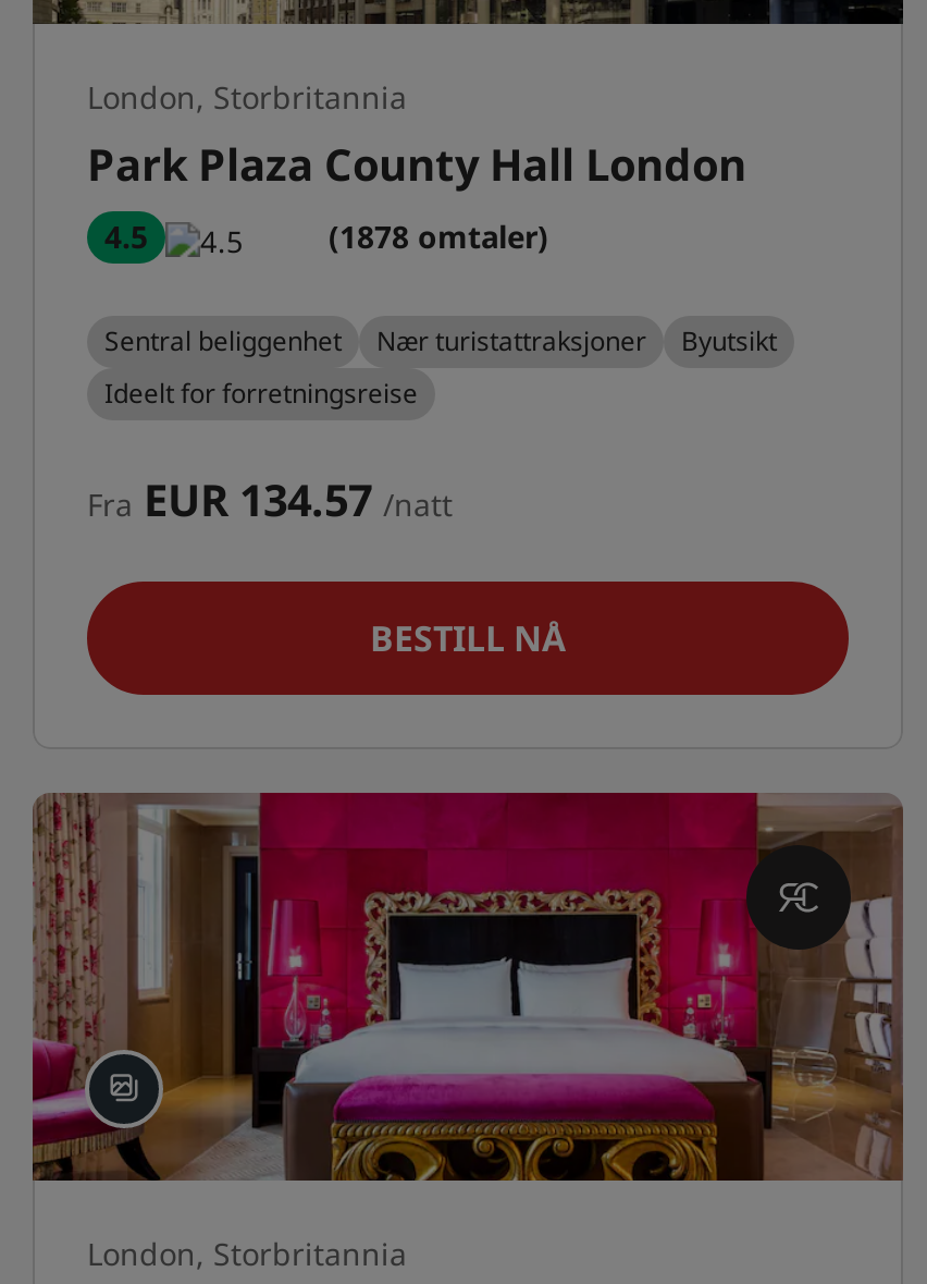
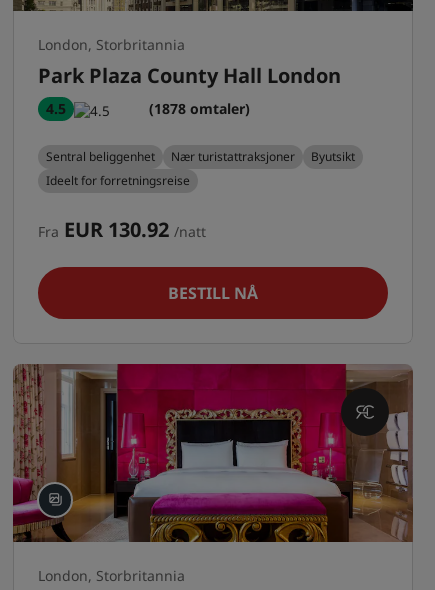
[87,470,453,529] Fra EUR 134.57 /natt -> [38,216,206,243] Fra EUR 130.92 /natt

